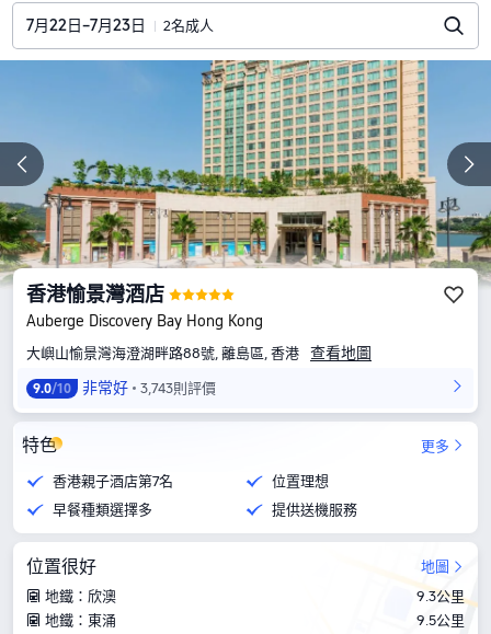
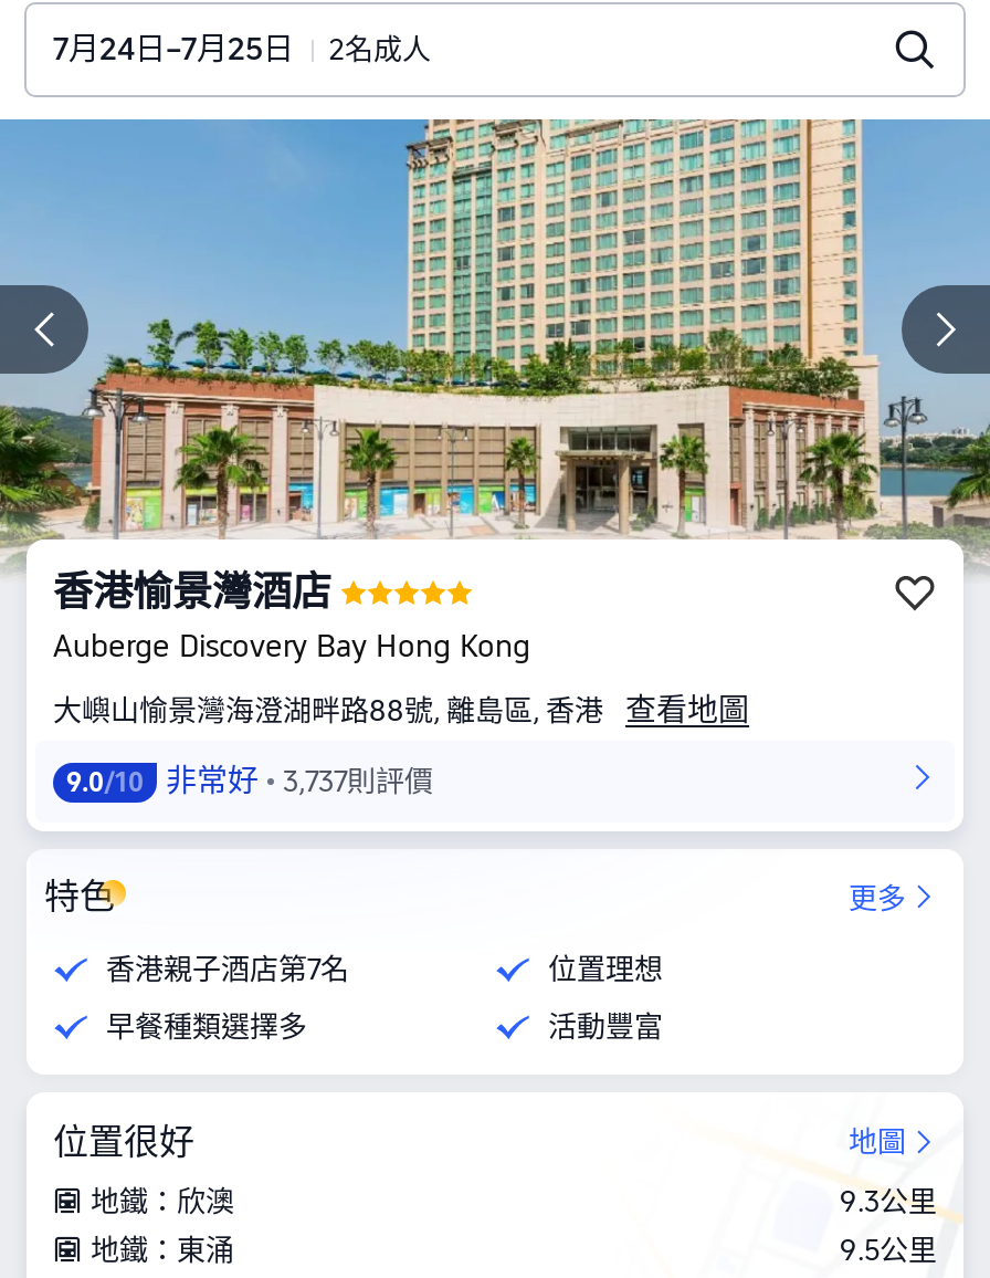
[26,16,214,34] 7月22日–7月23日 2名成人 -> [53,31,431,66] 7月24日–7月25日 2名成人
[33,379,216,396] 9.0/10 非常好 3,743則評價 -> [66,763,433,798] 9.0/10 非常好 3,737則評價
[272,502,357,518] 提供送機服務 -> [548,1010,663,1044] 活動豐富

